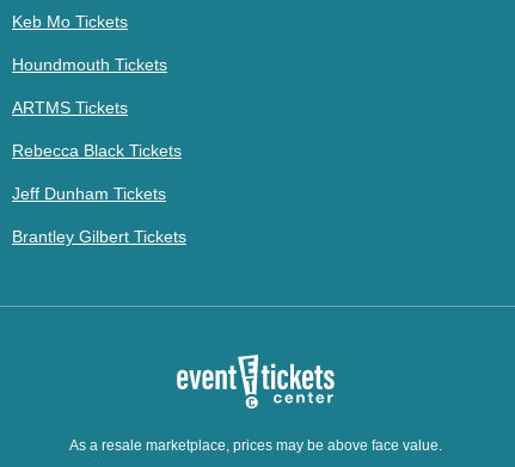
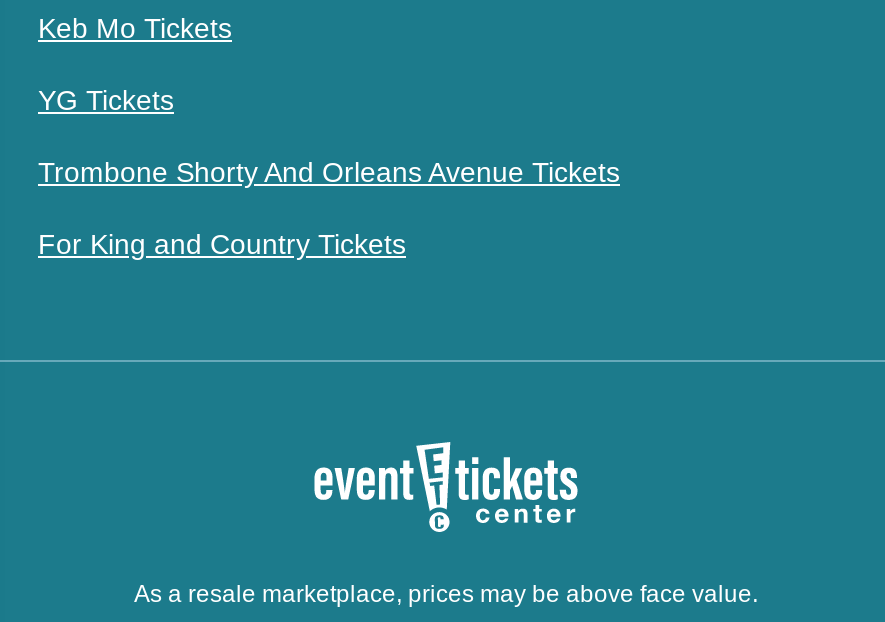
[12,54,186,245] Houndmouth Tickets | ARTMS Tickets | Rebecca Black Tickets | Jeff Dunham Tickets | Brantley Gilbert Tickets -> [38,83,620,259] YG Tickets | Trombone Shorty And Orleans Avenue Tickets | For King and Country Tickets

